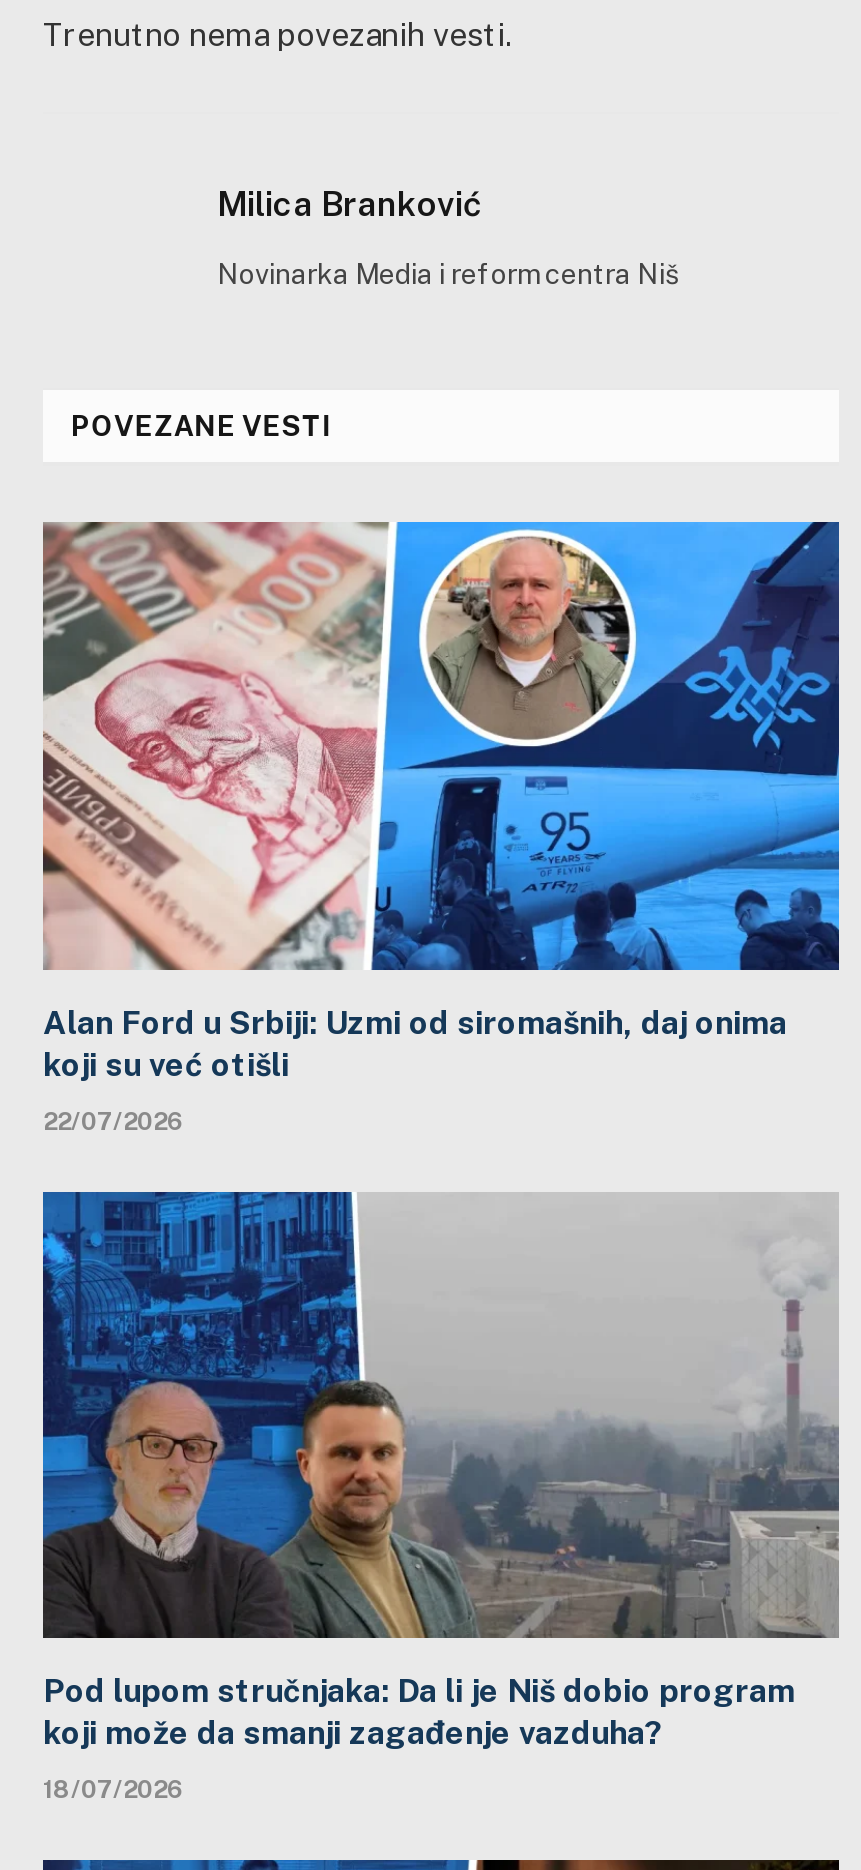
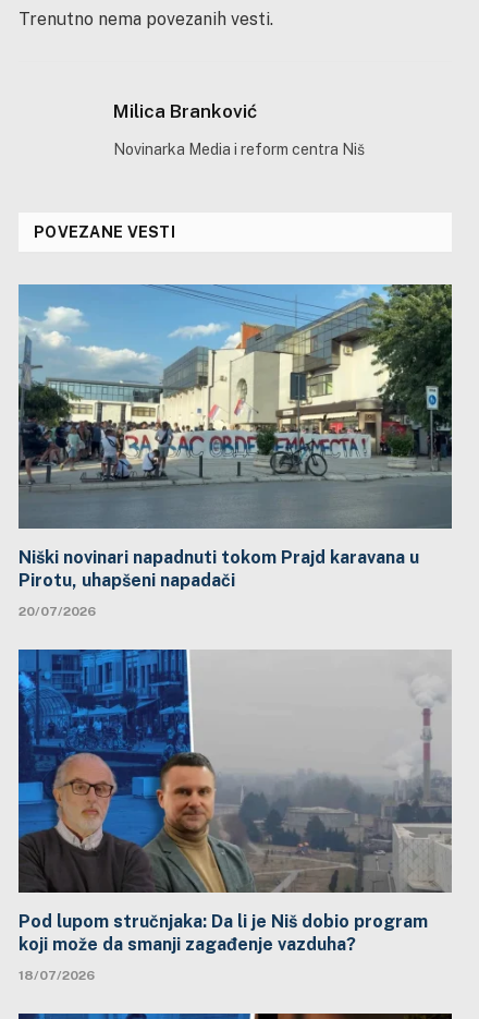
[41,520,841,1083] [image] | Alan Ford u Srbiji: Uzmi od siromašnih, daj onima | koji su već otišli -> [17,283,453,590] [image] | Niški novinari napadnuti tokom Prajd karavana u | Pirotu, uhapšeni napadači
[43,1107,183,1135] 22/07/2026 -> [19,603,96,618] 20/07/2026

